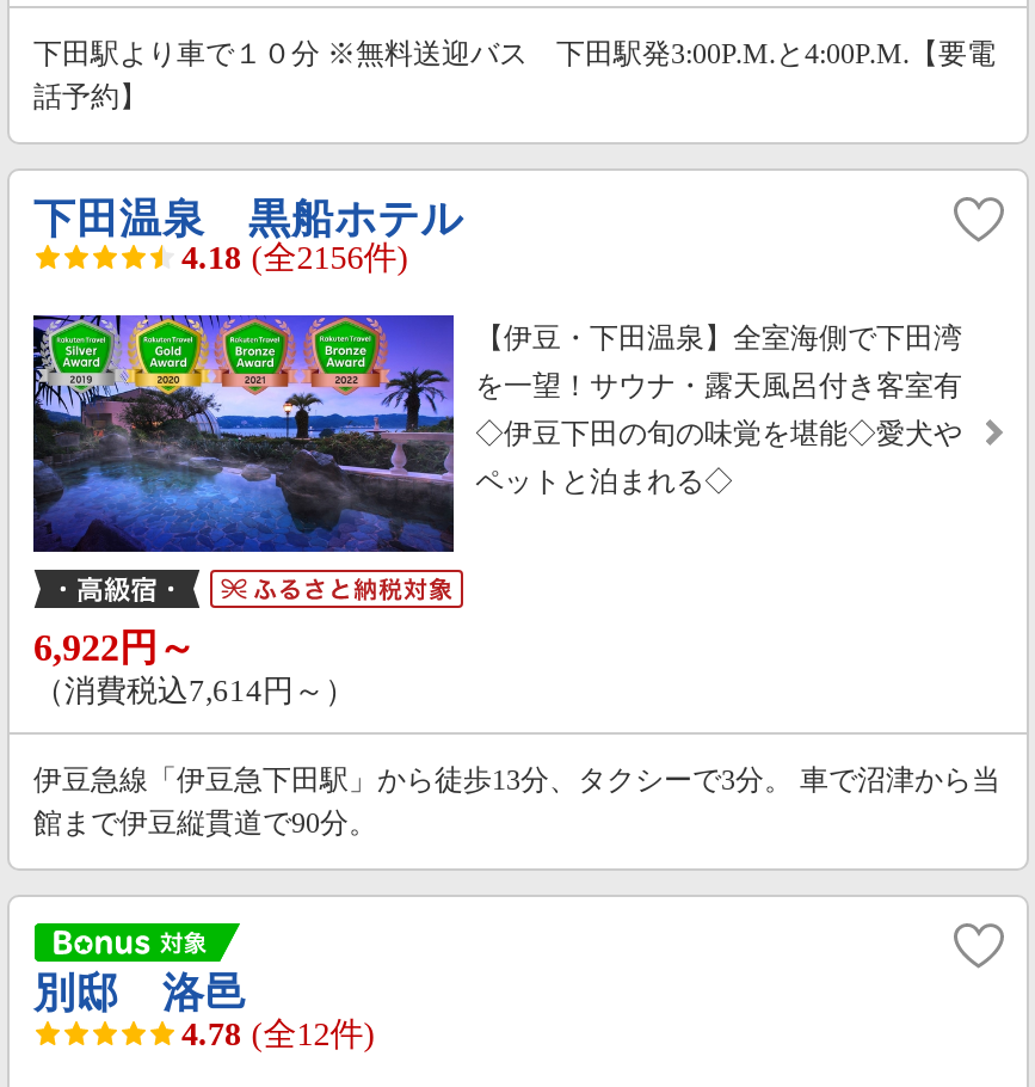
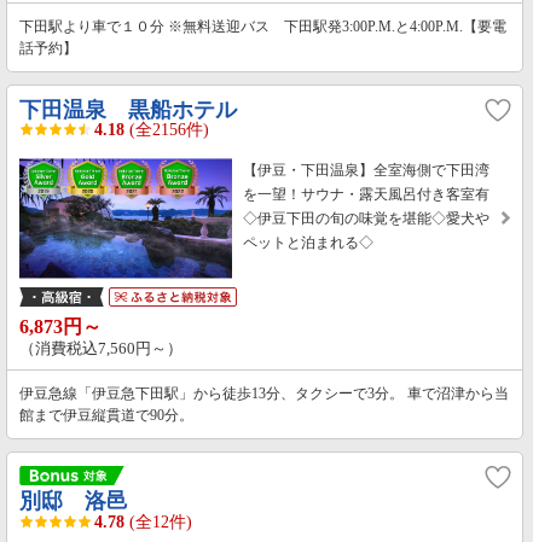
[33,628,196,668] 6,922円～ -> [19,317,102,337] 6,873円～
[33,676,356,709] （消費税込7,614円～） -> [19,341,183,358] （消費税込7,560円～）

